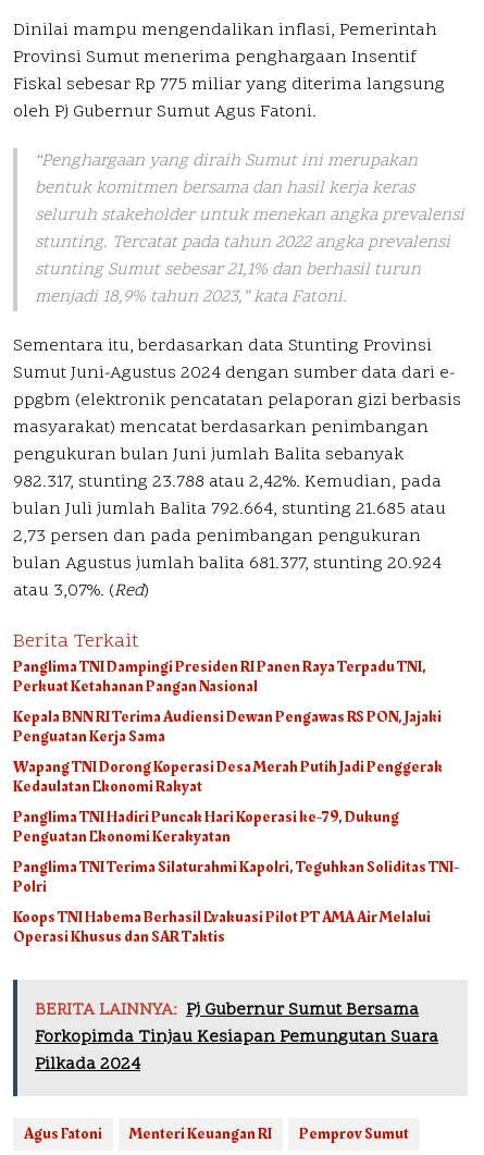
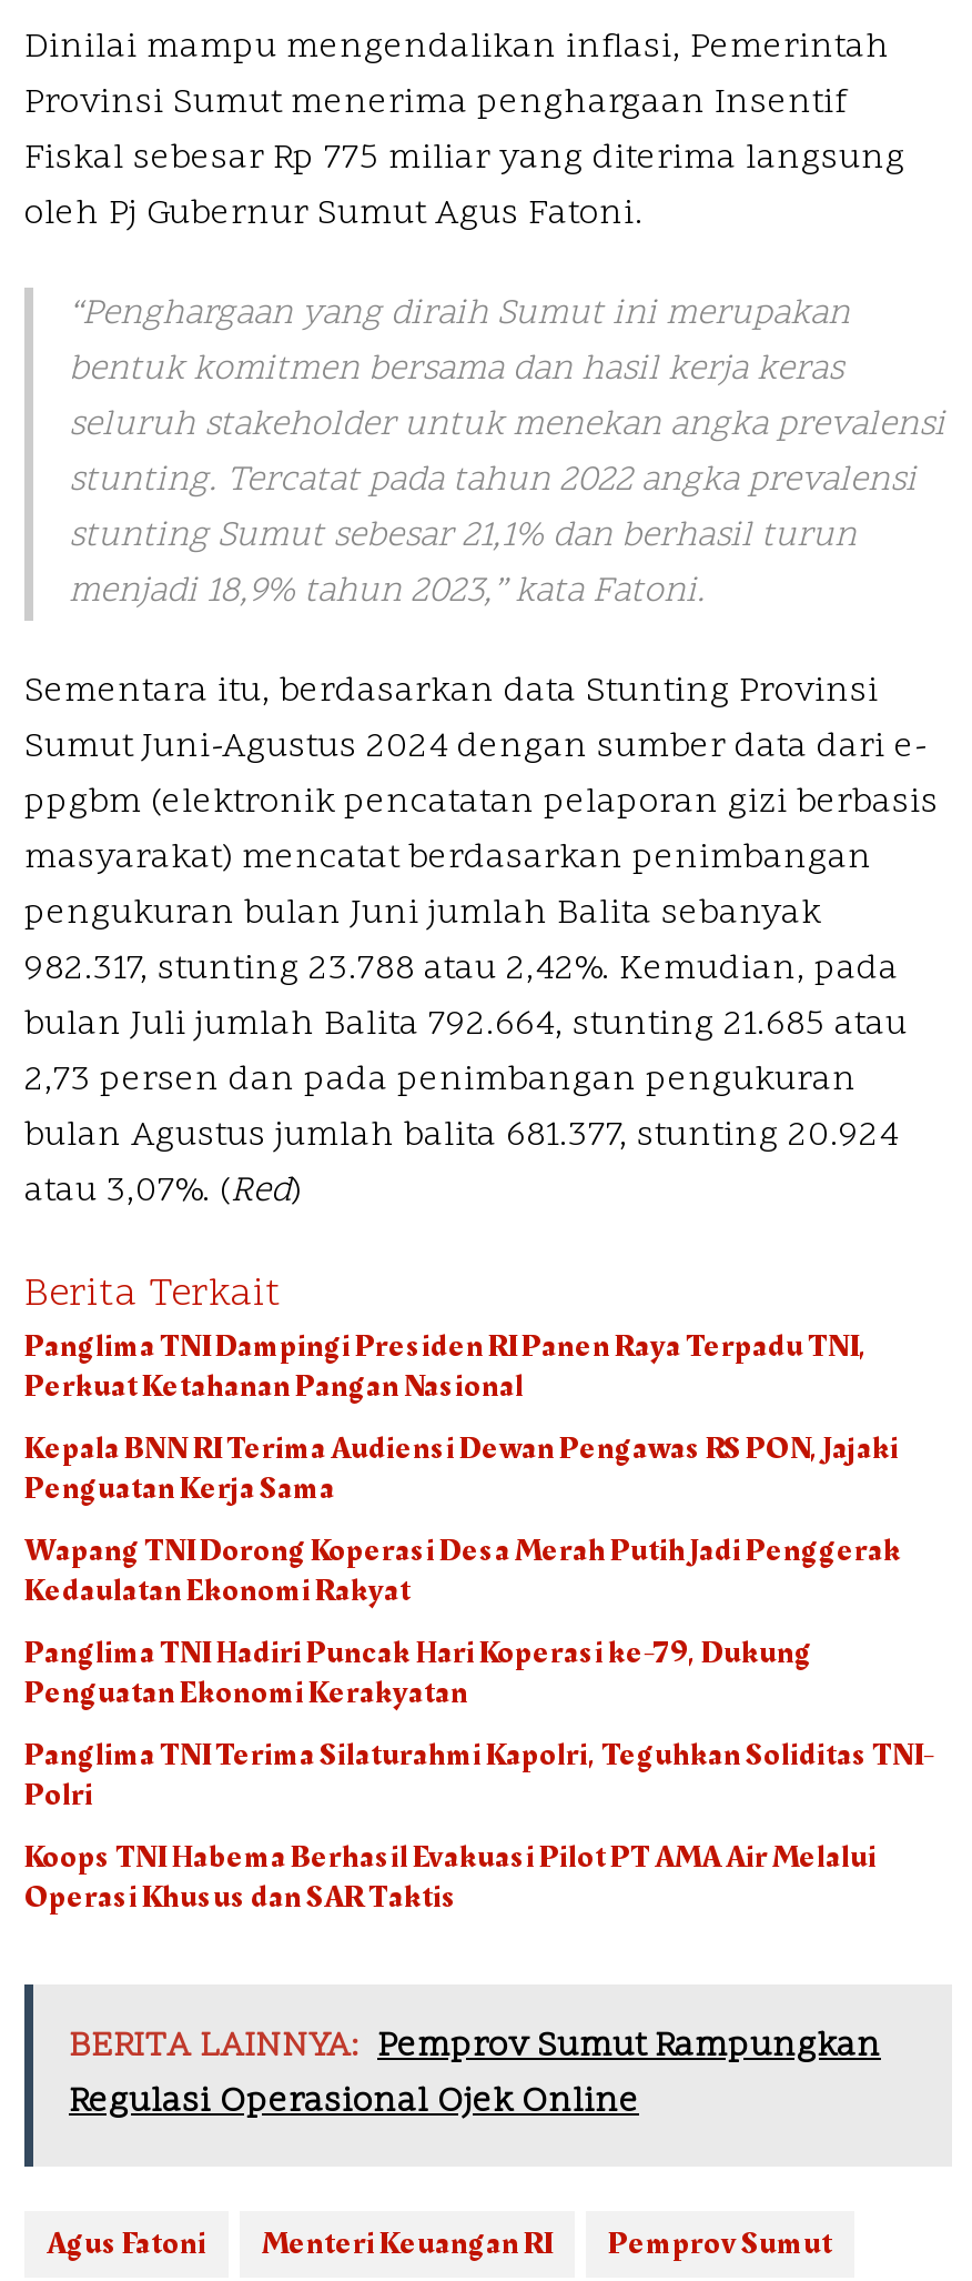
[35,998,438,1076] BERITA LAINNYA: Pj Gubernur Sumut Bersama | Forkopimda Tinjau Kesiapan Pemungutan Suara | Pilkada 2024 -> [69,2022,881,2126] BERITA LAINNYA: Pemprov Sumut Rampungkan | Regulasi Operasional Ojek Online

